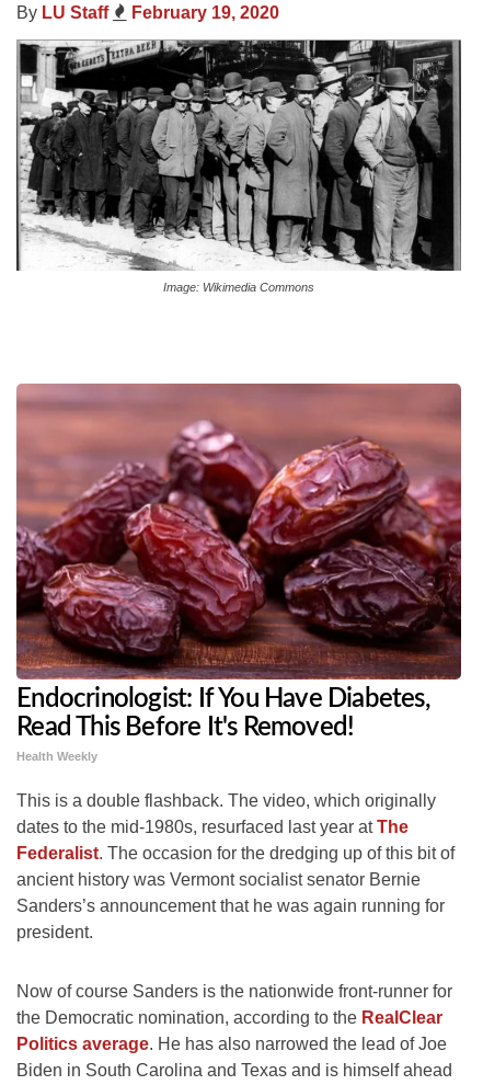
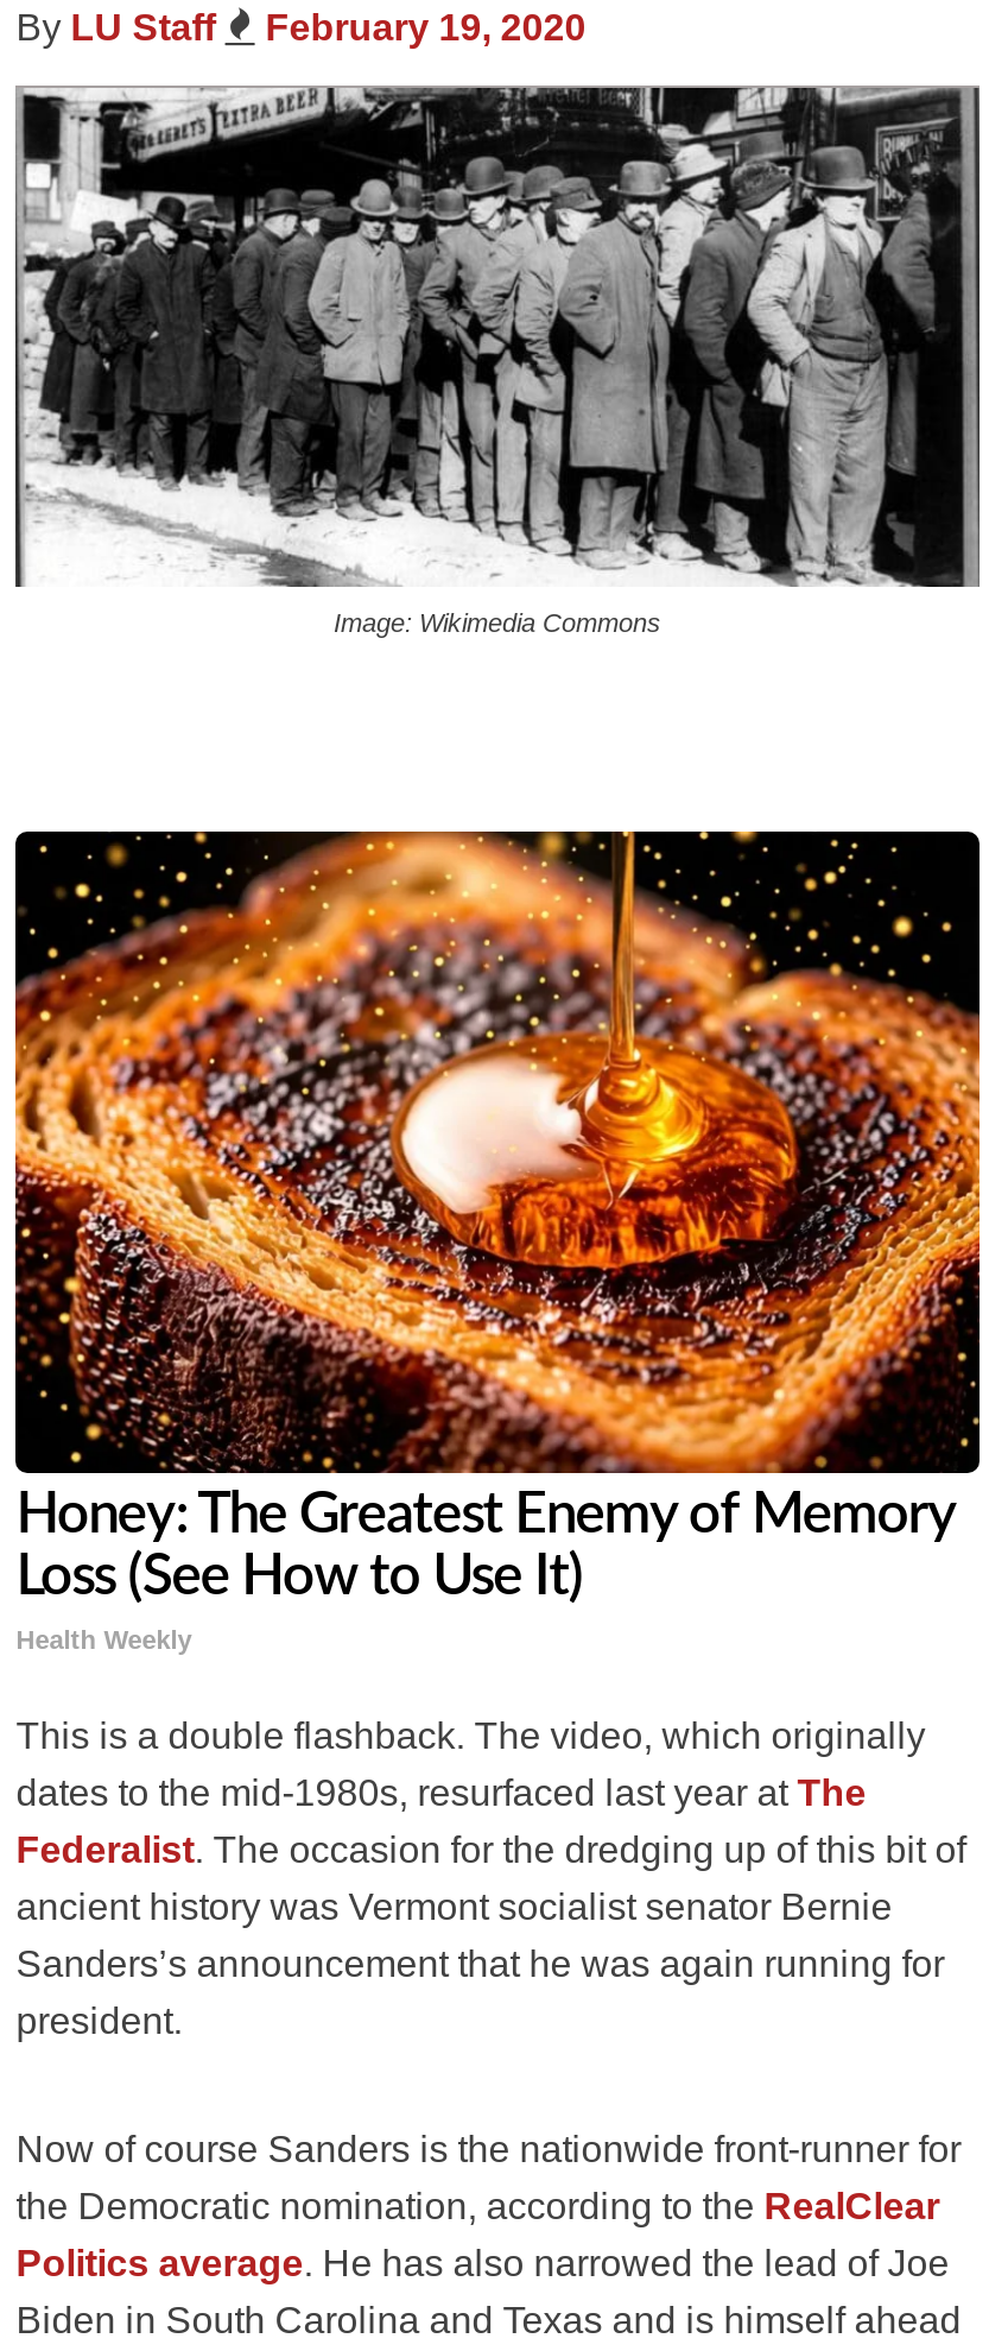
[15,382,462,740] [image] | Endocrinologist: If You Have Diabetes, | Read This Before It's Removed! -> [13,829,982,1605] [image] | Honey: The Greatest Enemy of Memory | Loss (See How to Use It)

